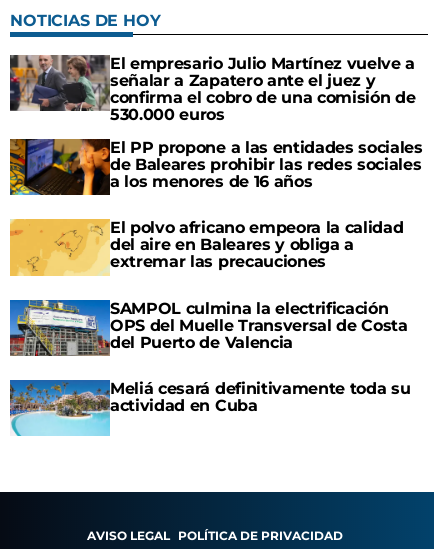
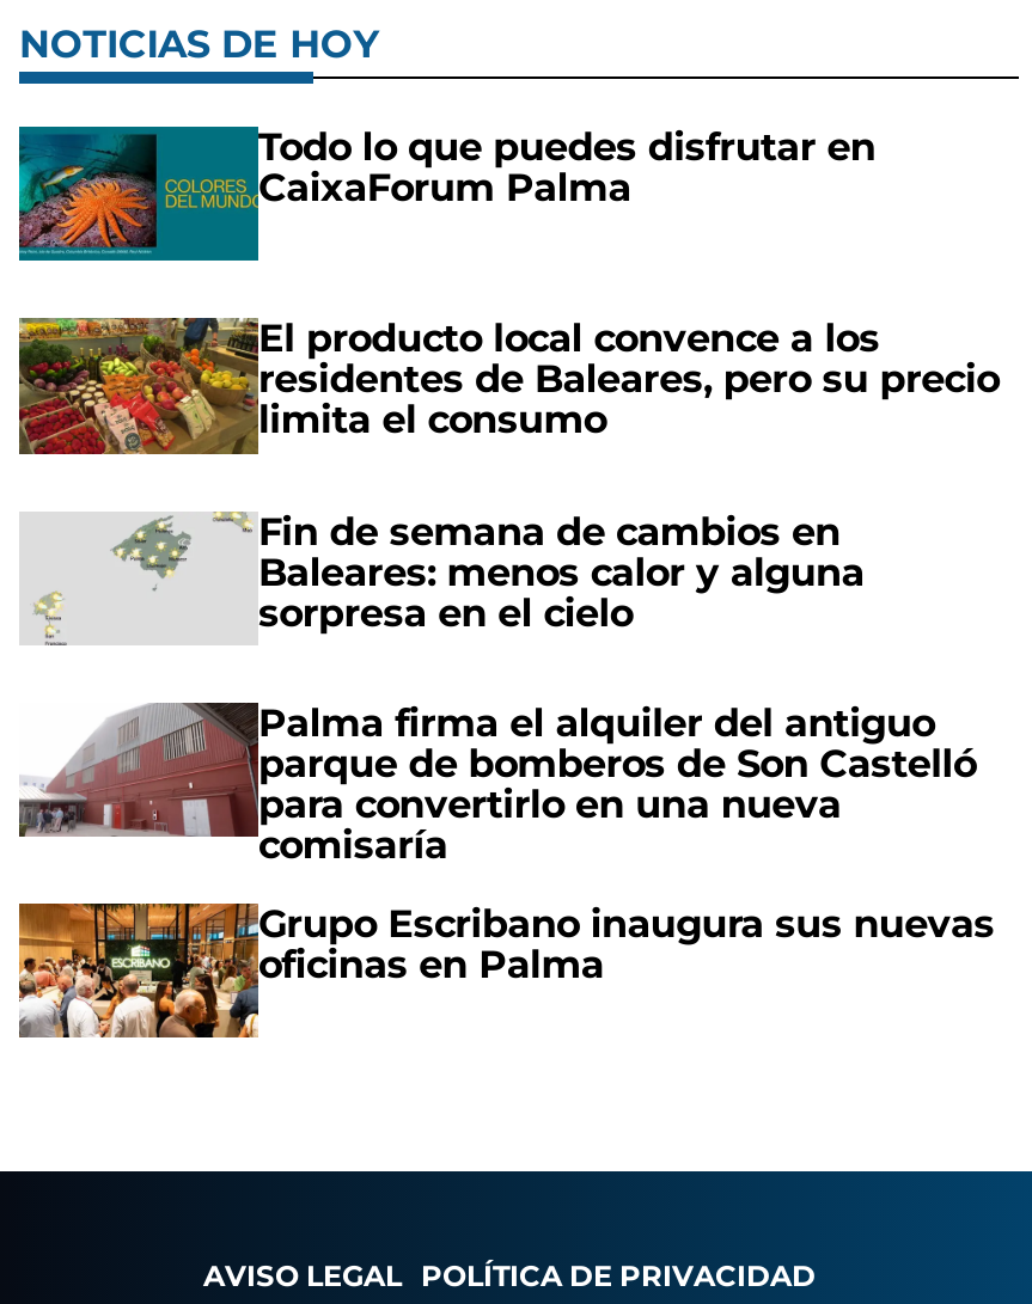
[9,54,415,124] [image] | El empresario Julio Martínez vuelve a | señalar a Zapatero ante el juez y | confirma el cobro de una comisión de | 530.000 euros -> [17,124,876,263] [image] | Todo lo que puedes disfrutar en | CaixaForum Palma
[9,135,423,196] [image] | El PP propone a las entidades sociales | de Baleares prohibir las redes sociales | a los menores de 16 años -> [17,316,999,461] [image] | El producto local convence a los | residentes de Baleares, pero su precio | limita el consumo
[9,217,403,277] [image] | El polvo africano empeora la calidad | del aire en Baleares y obliga a | extremar las precauciones -> [19,508,864,655] [image] | Fin de semana de cambios en | Baleares: menos calor y alguna | sorpresa en el cielo
[9,296,408,357] [image] | SAMPOL culmina la electrificación | OPS del Muelle Transversal de Costa | del Puerto de Valencia -> [19,700,976,867] [image] | Palma firma el alquiler del antiguo | parque de bomberos de Son Castelló | para convertirlo en una nueva | comisaría
[9,379,410,436] [image] | Meliá cesará definitivamente toda su | actividad en Cuba -> [17,901,994,1040] [image] | Grupo Escribano inaugura sus nuevas | oficinas en Palma

